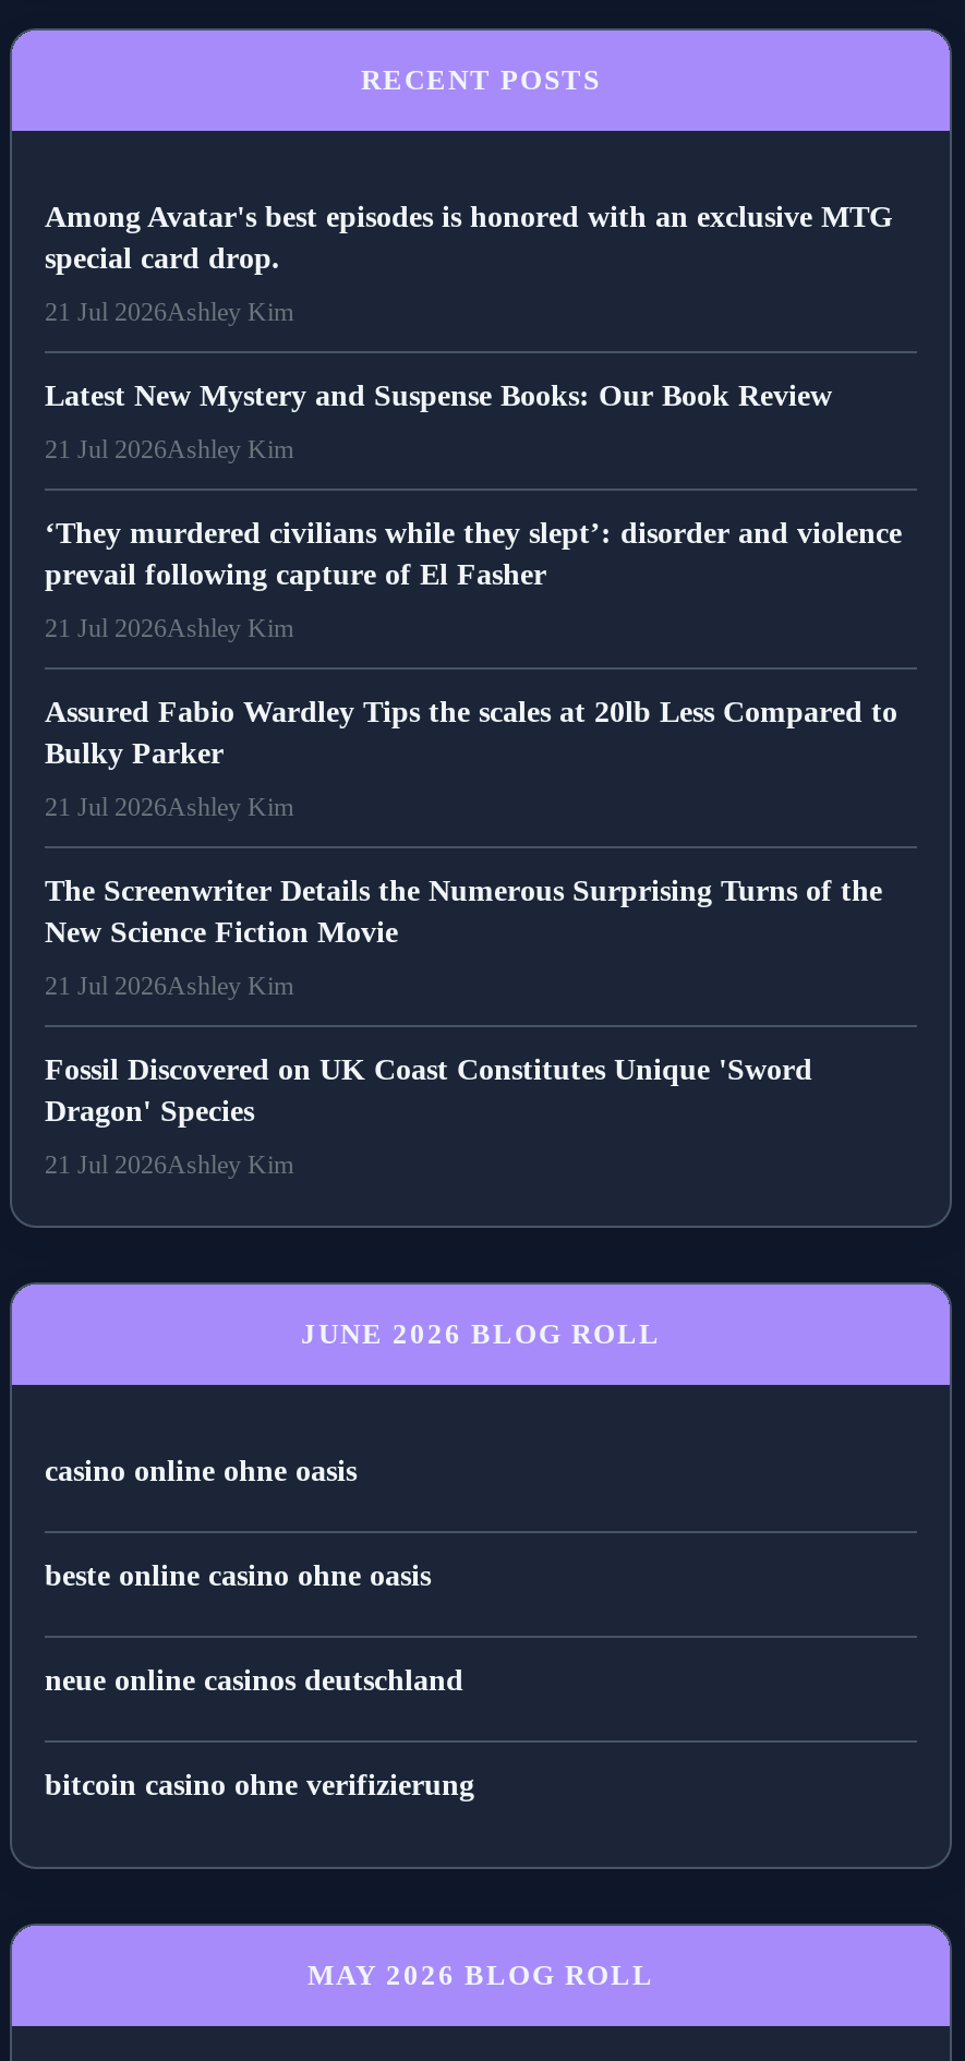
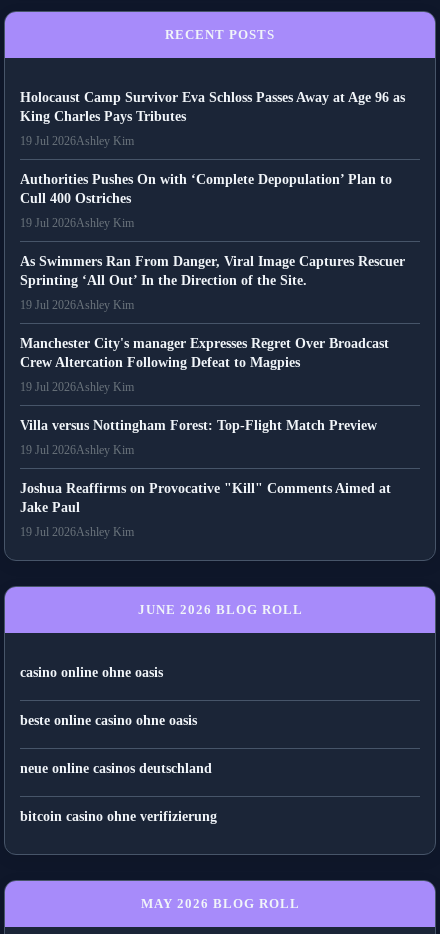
[45,200,893,274] Among Avatar's best episodes is honored with an exclusive MTG | special card drop. -> [20,90,405,124] Holocaust Camp Survivor Eva Schloss Passes Away at Age 96 as | King Charles Pays Tributes
[45,296,293,326] 21 Jul 2026Ashley Kim -> [20,134,134,148] 19 Jul 2026Ashley Kim
[45,379,832,412] Latest New Mystery and Suspense Books: Our Book Review -> [20,172,392,206] Authorities Pushes On with ‘Complete Depopulation’ Plan to | Cull 400 Ostriches
[45,433,293,464] 21 Jul 2026Ashley Kim -> [20,216,134,230] 19 Jul 2026Ashley Kim
[45,516,902,590] ‘They murdered civilians while they slept’: disorder and violence | prevail following capture of El Fasher -> [20,254,405,288] As Swimmers Ran From Danger, Viral Image Captures Rescuer | Sprinting ‘All Out’ In the Direction of the Site.
[45,612,293,643] 21 Jul 2026Ashley Kim -> [20,298,134,312] 19 Jul 2026Ashley Kim
[45,695,897,769] Assured Fabio Wardley Tips the scales at 20lb Less Compared to | Bulky Parker -> [20,336,389,370] Manchester City's manager Expresses Regret Over Broadcast | Crew Altercation Following Defeat to Magpies
[45,791,293,822] 21 Jul 2026Ashley Kim -> [20,380,134,394] 19 Jul 2026Ashley Kim
[45,874,882,948] The Screenwriter Details the Numerous Surprising Turns of the | New Science Fiction Movie -> [20,418,377,433] Villa versus Nottingham Forest: Top-Flight Match Preview
[45,970,293,1000] 21 Jul 2026Ashley Kim -> [20,443,134,457] 19 Jul 2026Ashley Kim
[45,1053,812,1127] Fossil Discovered on UK Coast Constitutes Unique 'Sword | Dragon' Species -> [20,481,391,515] Joshua Reaffirms on Provocative "Kill" Comments Aimed at | Jake Paul
[45,1149,293,1179] 21 Jul 2026Ashley Kim -> [20,525,134,539] 19 Jul 2026Ashley Kim

